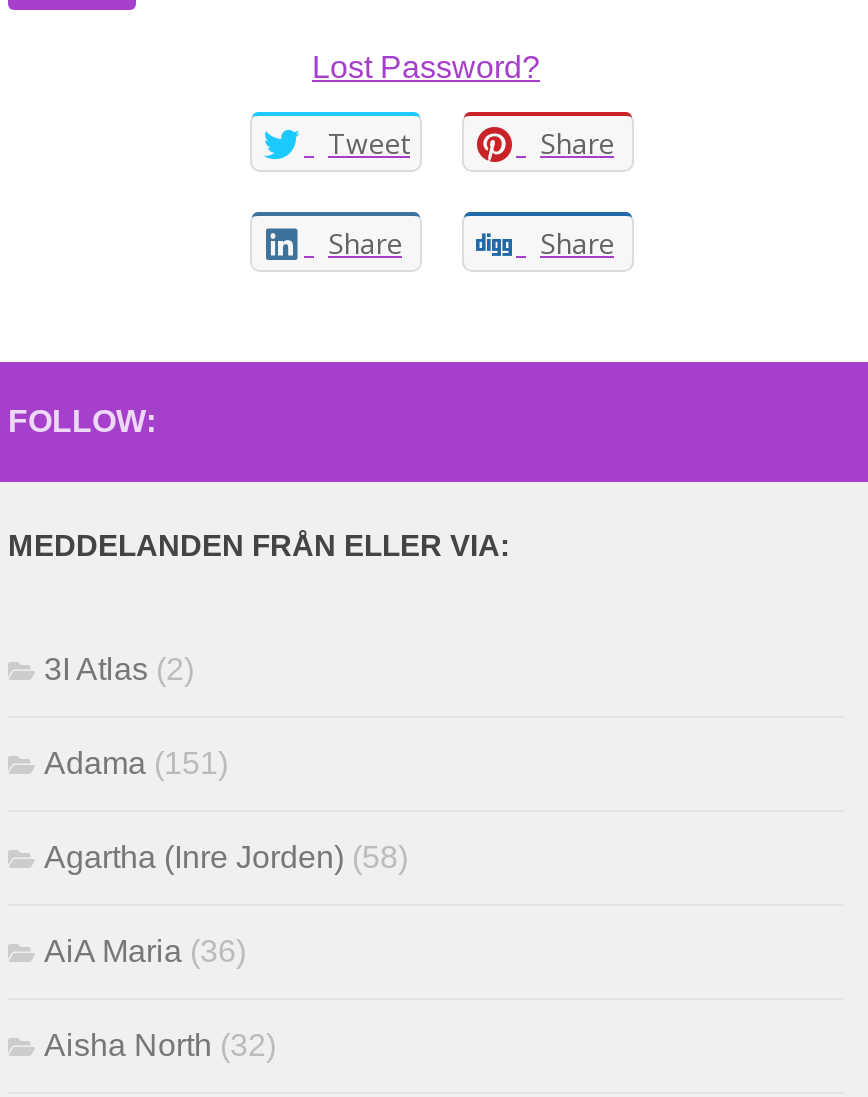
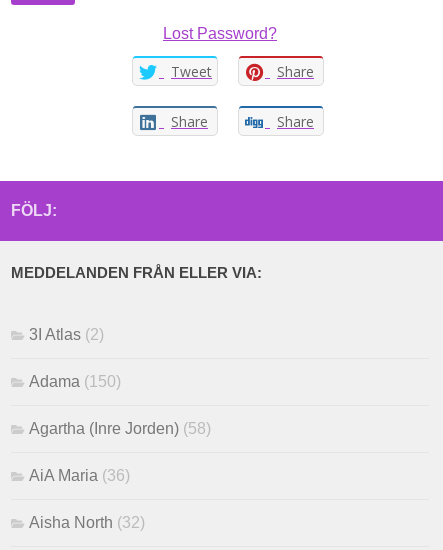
[8,404,156,438] FOLLOW: -> [11,202,57,219] FÖLJ:
[44,746,228,780] Adama (151) -> [29,373,121,390] Adama (150)

